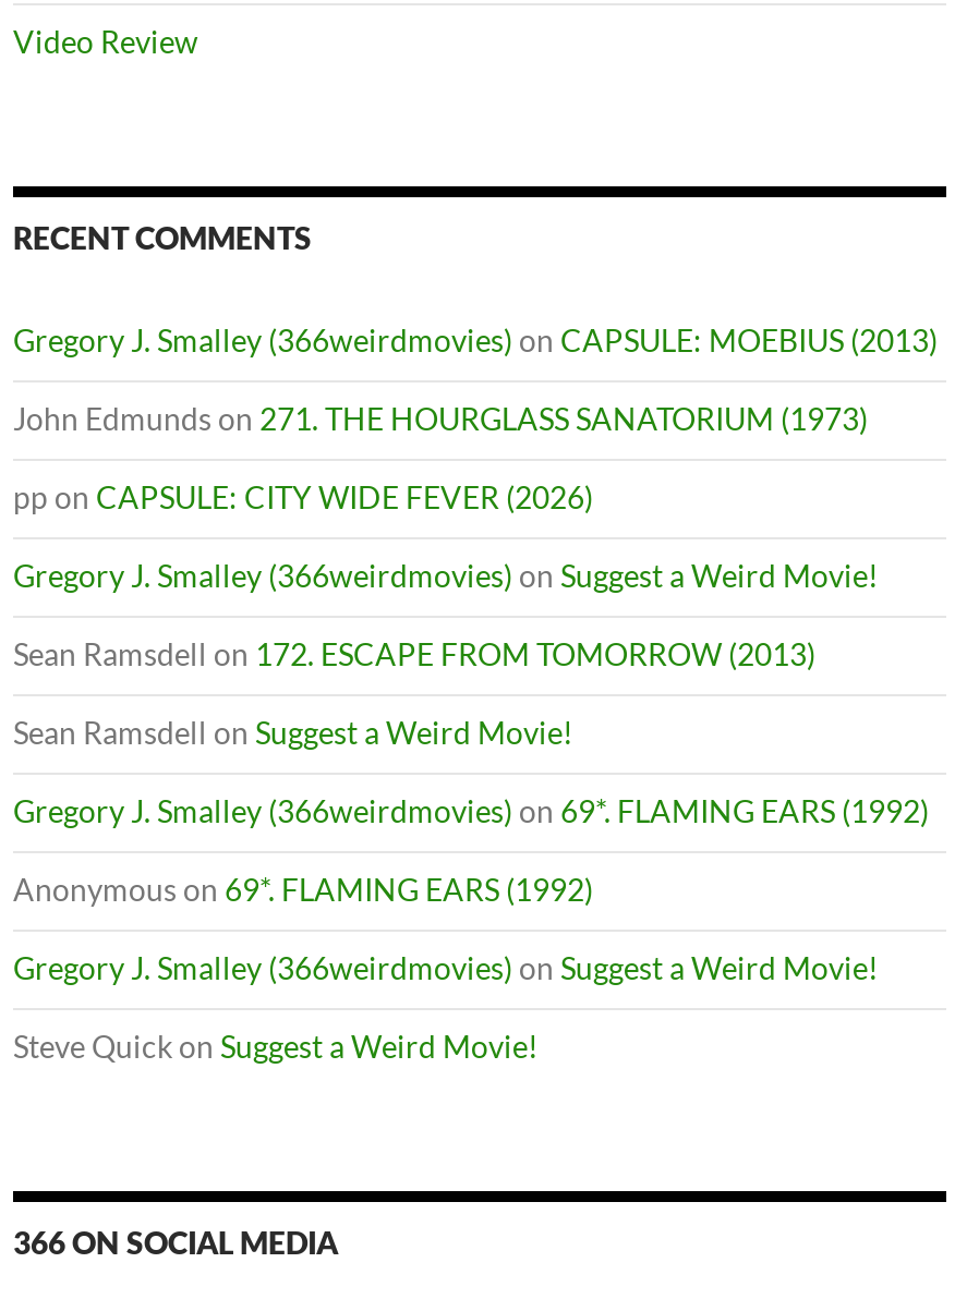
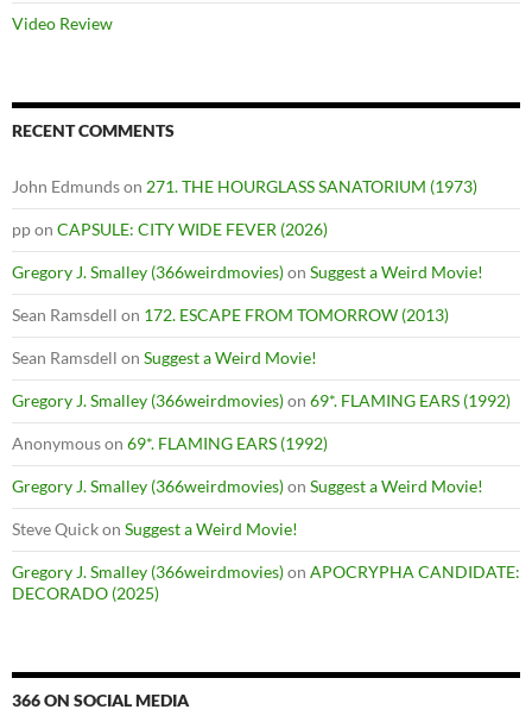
[13,322,938,359] Gregory J. Smalley (366weirdmovies) on CAPSULE: MOEBIUS (2013) -> none
moved [13,401,929,1066] -> [12,177,511,539]: John Edmunds on 271. THE HOURGLASS SANATORIUM (1973) | pp on CAPSULE: CITY WIDE FEVER (2026) | Gregory J. Smalley (366weirdmovies) on Suggest a Weird Movie! | ... | Gregory J. Smalley (366weirdmovies) on Suggest a Weird Movie! | Steve Quick on Suggest a Weird Movie!
none -> [12,562,520,604] Gregory J. Smalley (366weirdmovies) on APOCRYPHA CANDIDATE: | DECORADO (2025)

